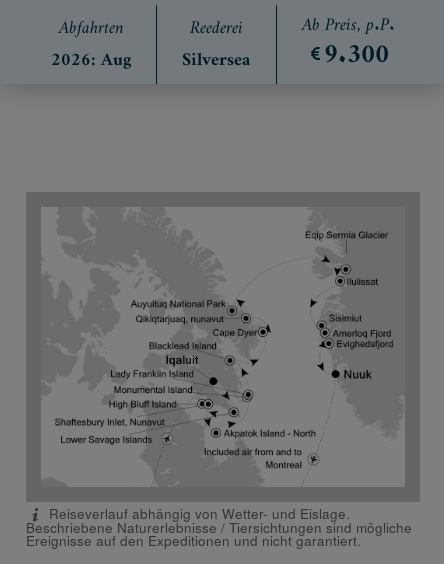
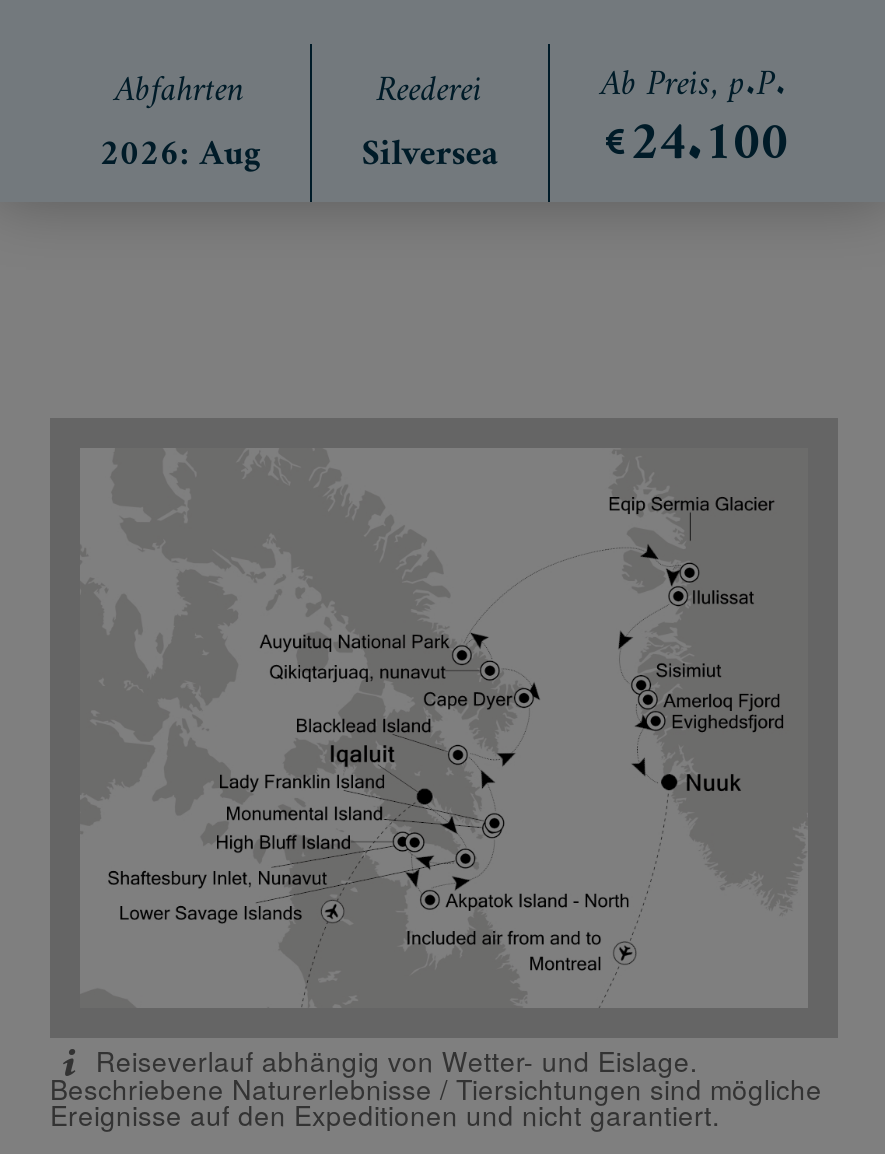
[323,32,388,79] 9.300 -> [630,99,788,193] 24.100

